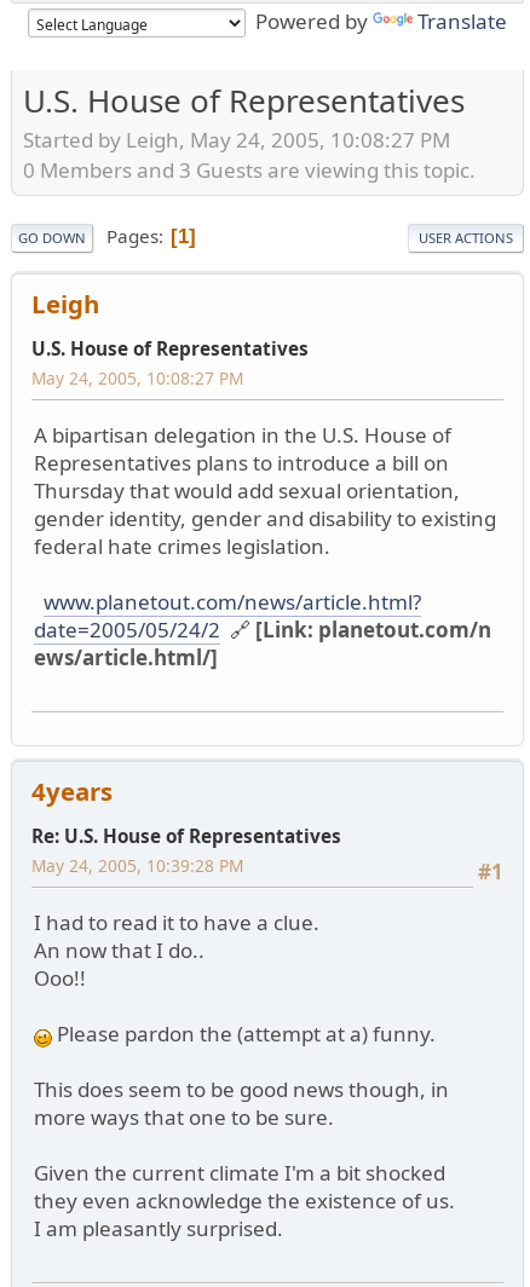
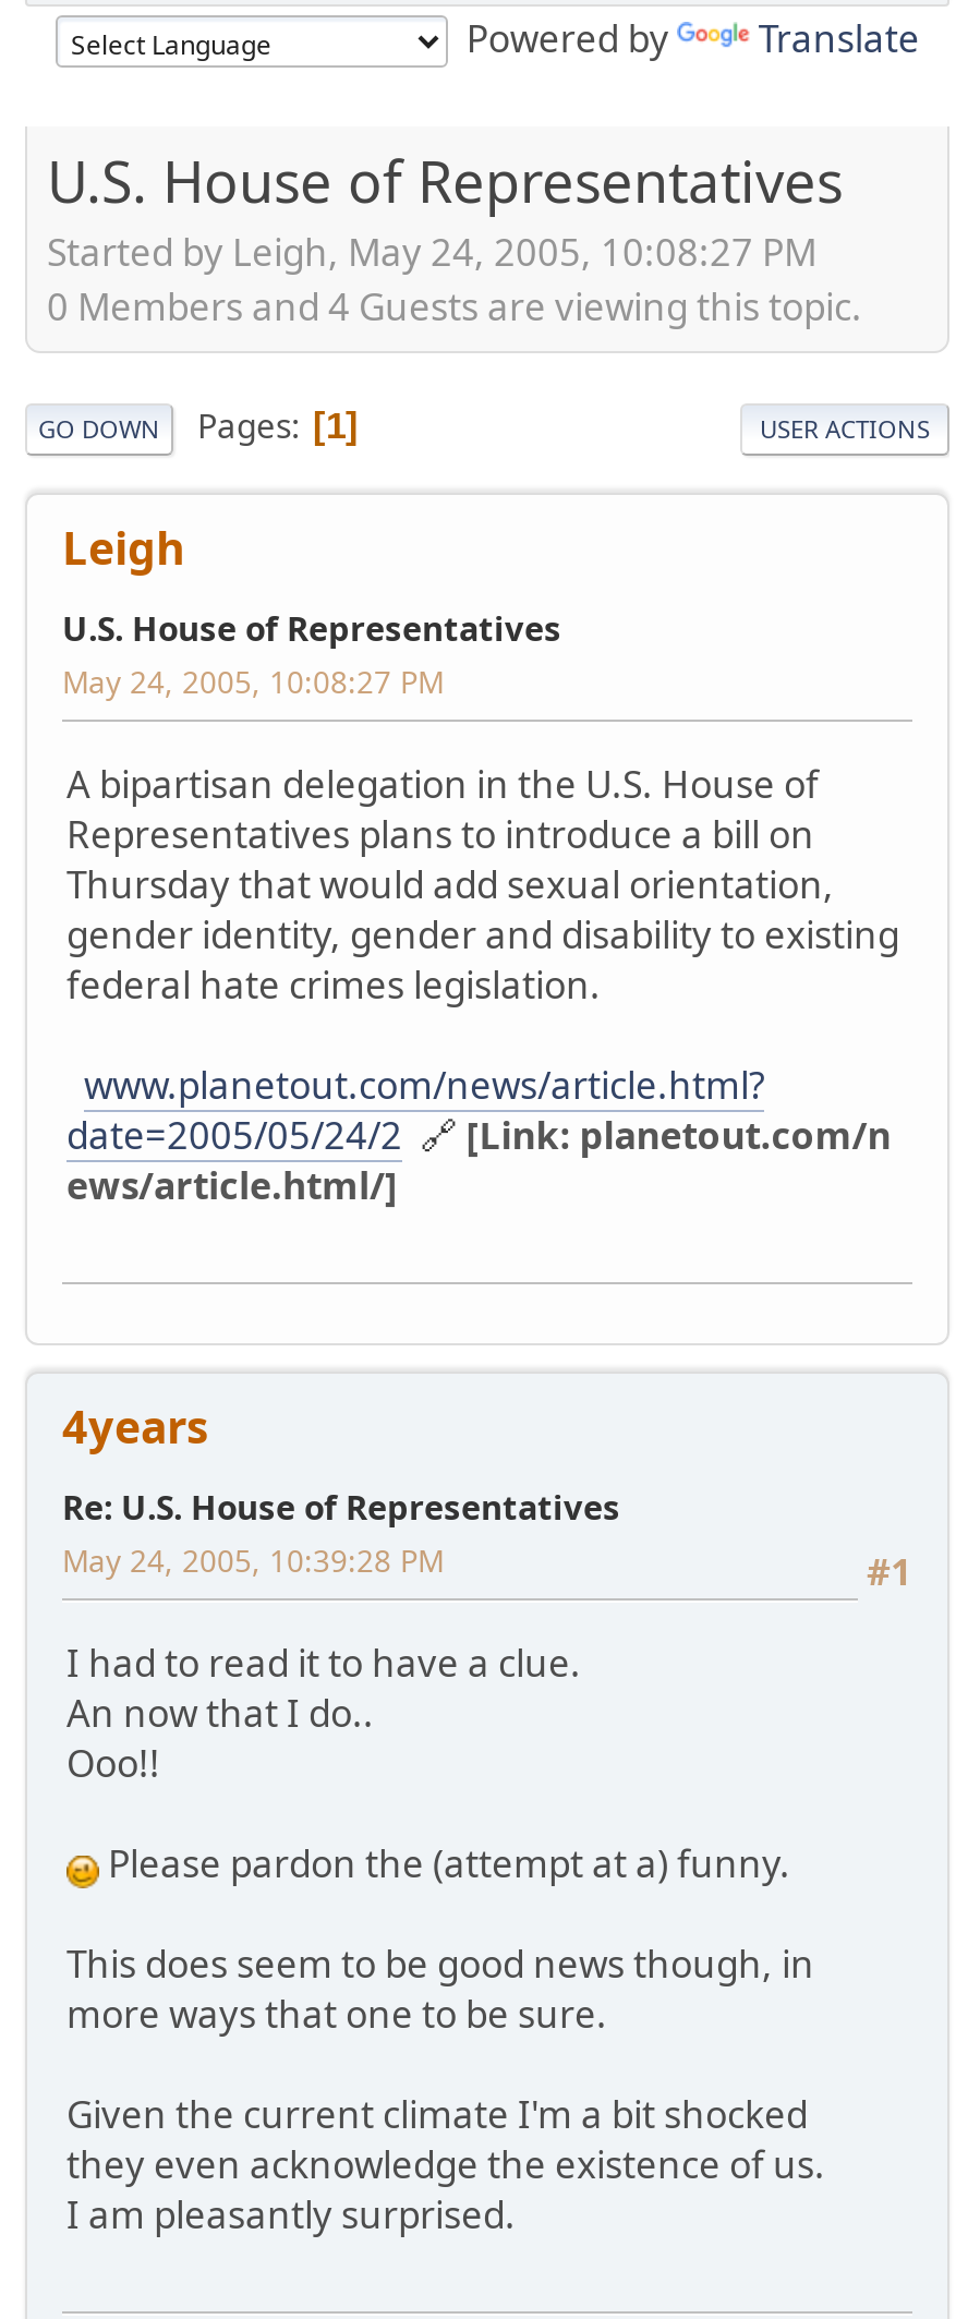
[23,157,476,184] 0 Members and 3 Guests are viewing this topic. -> [47,282,862,333] 0 Members and 4 Guests are viewing this topic.

